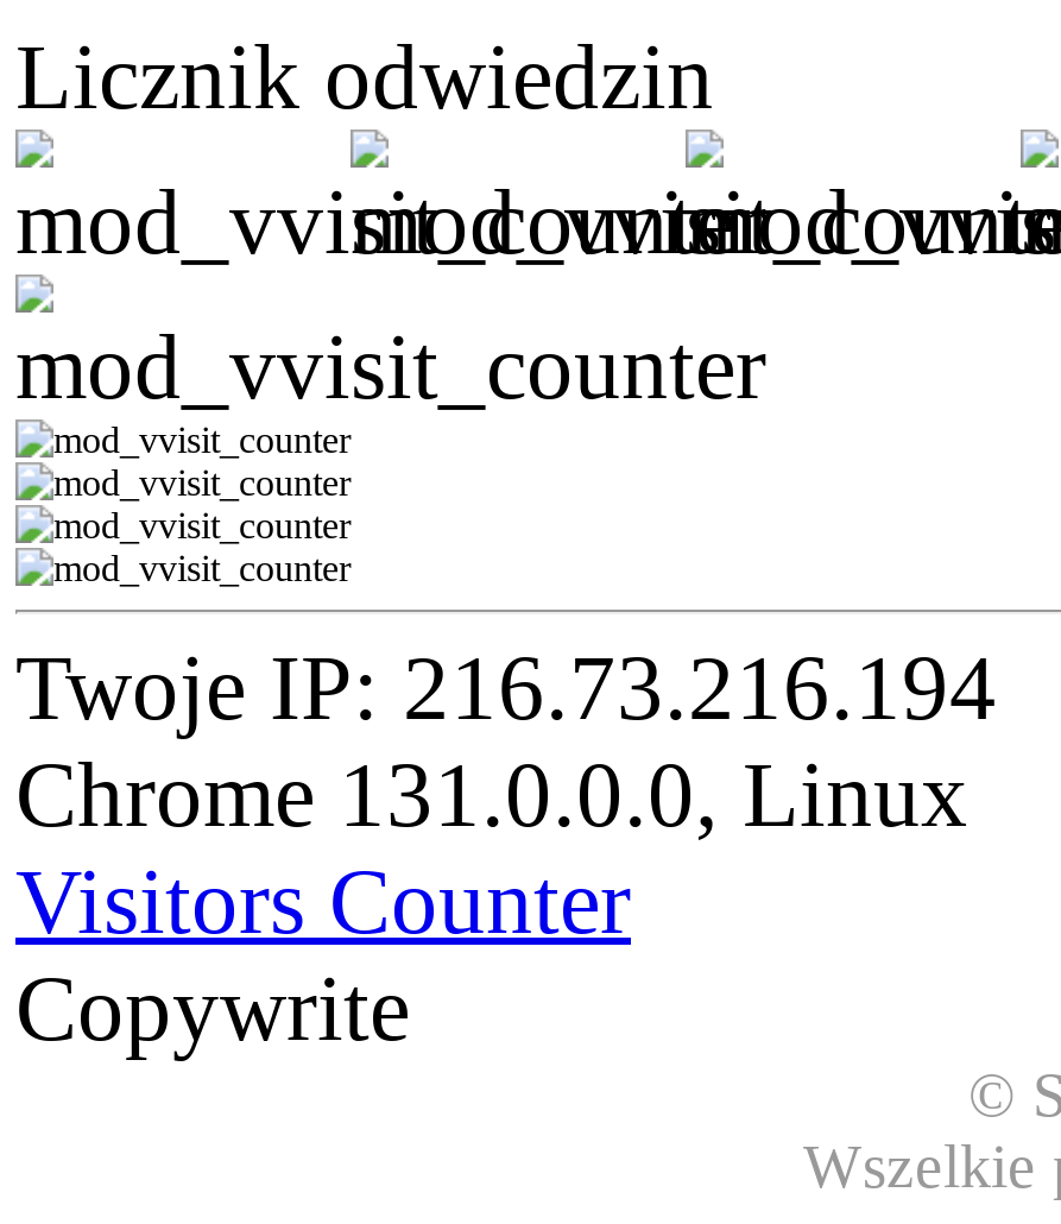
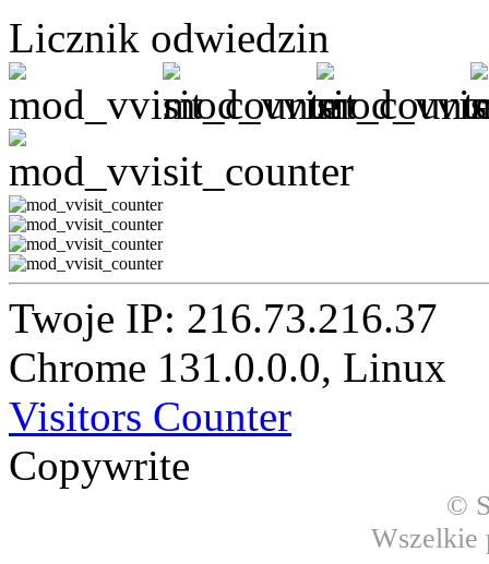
[15,636,997,738] Twoje IP: 216.73.216.194 -> [9,294,438,341] Twoje IP: 216.73.216.37

